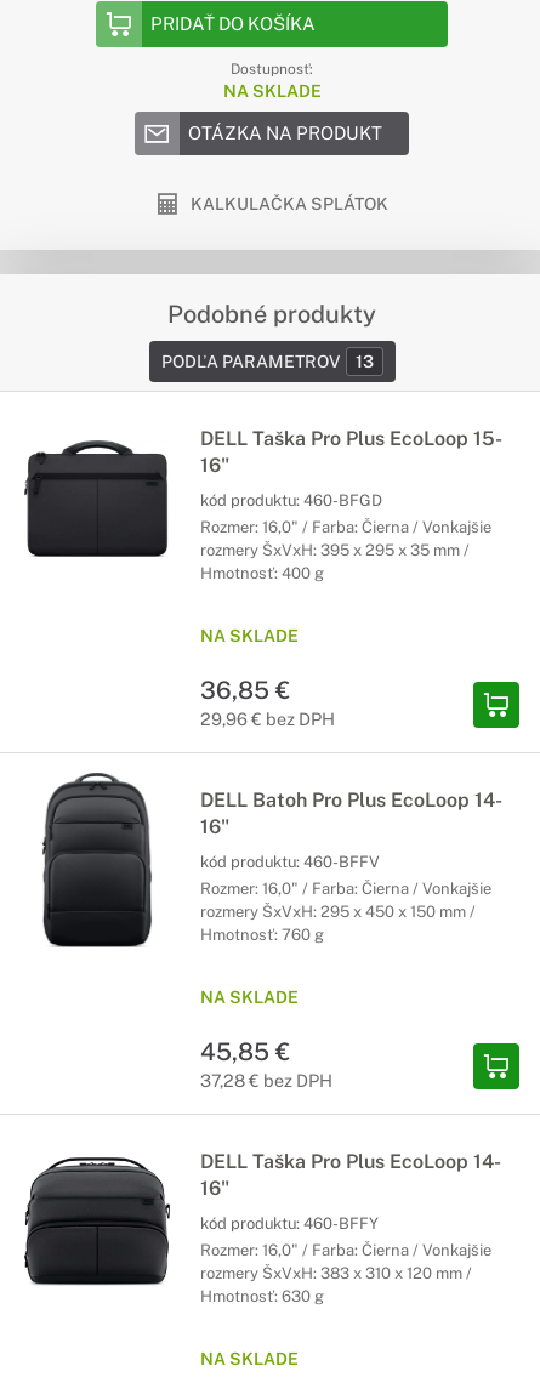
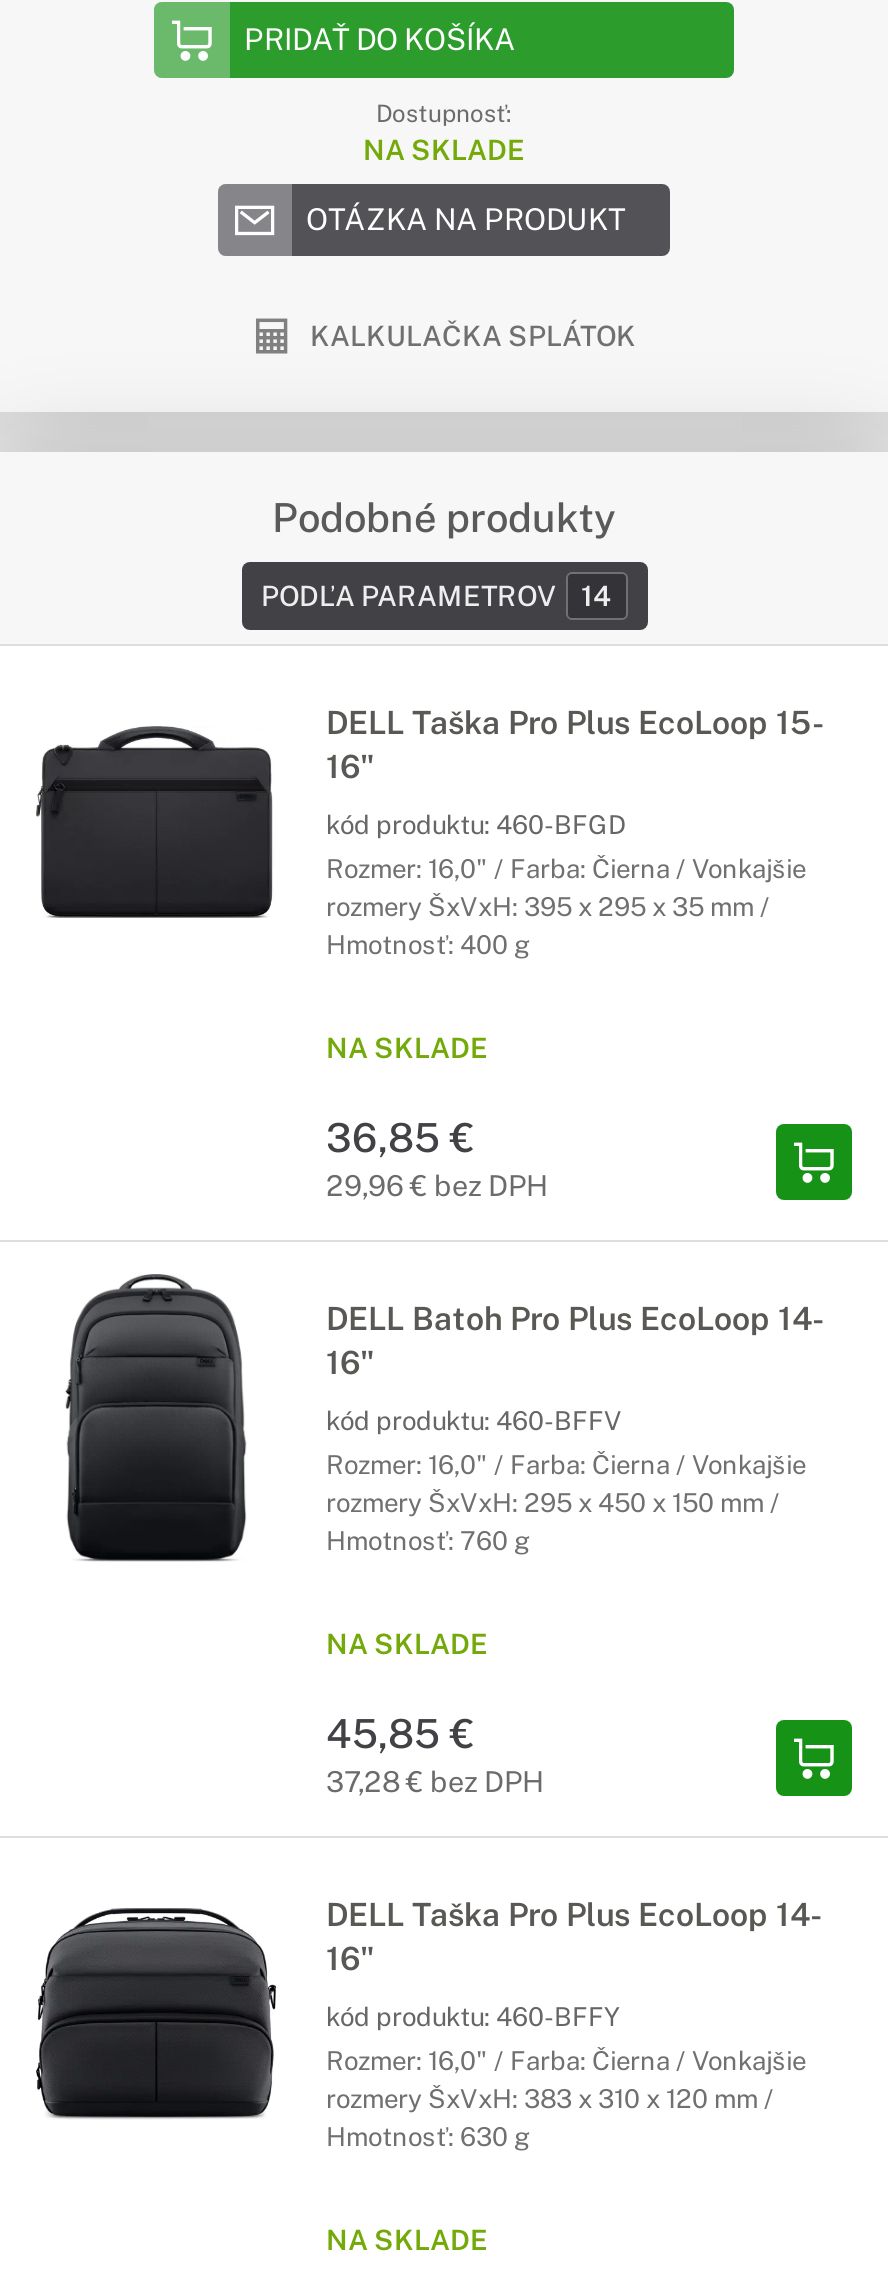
[161,352,373,371] PODĽA PARAMETROV 13 -> [261,580,611,612] PODĽA PARAMETROV 14

